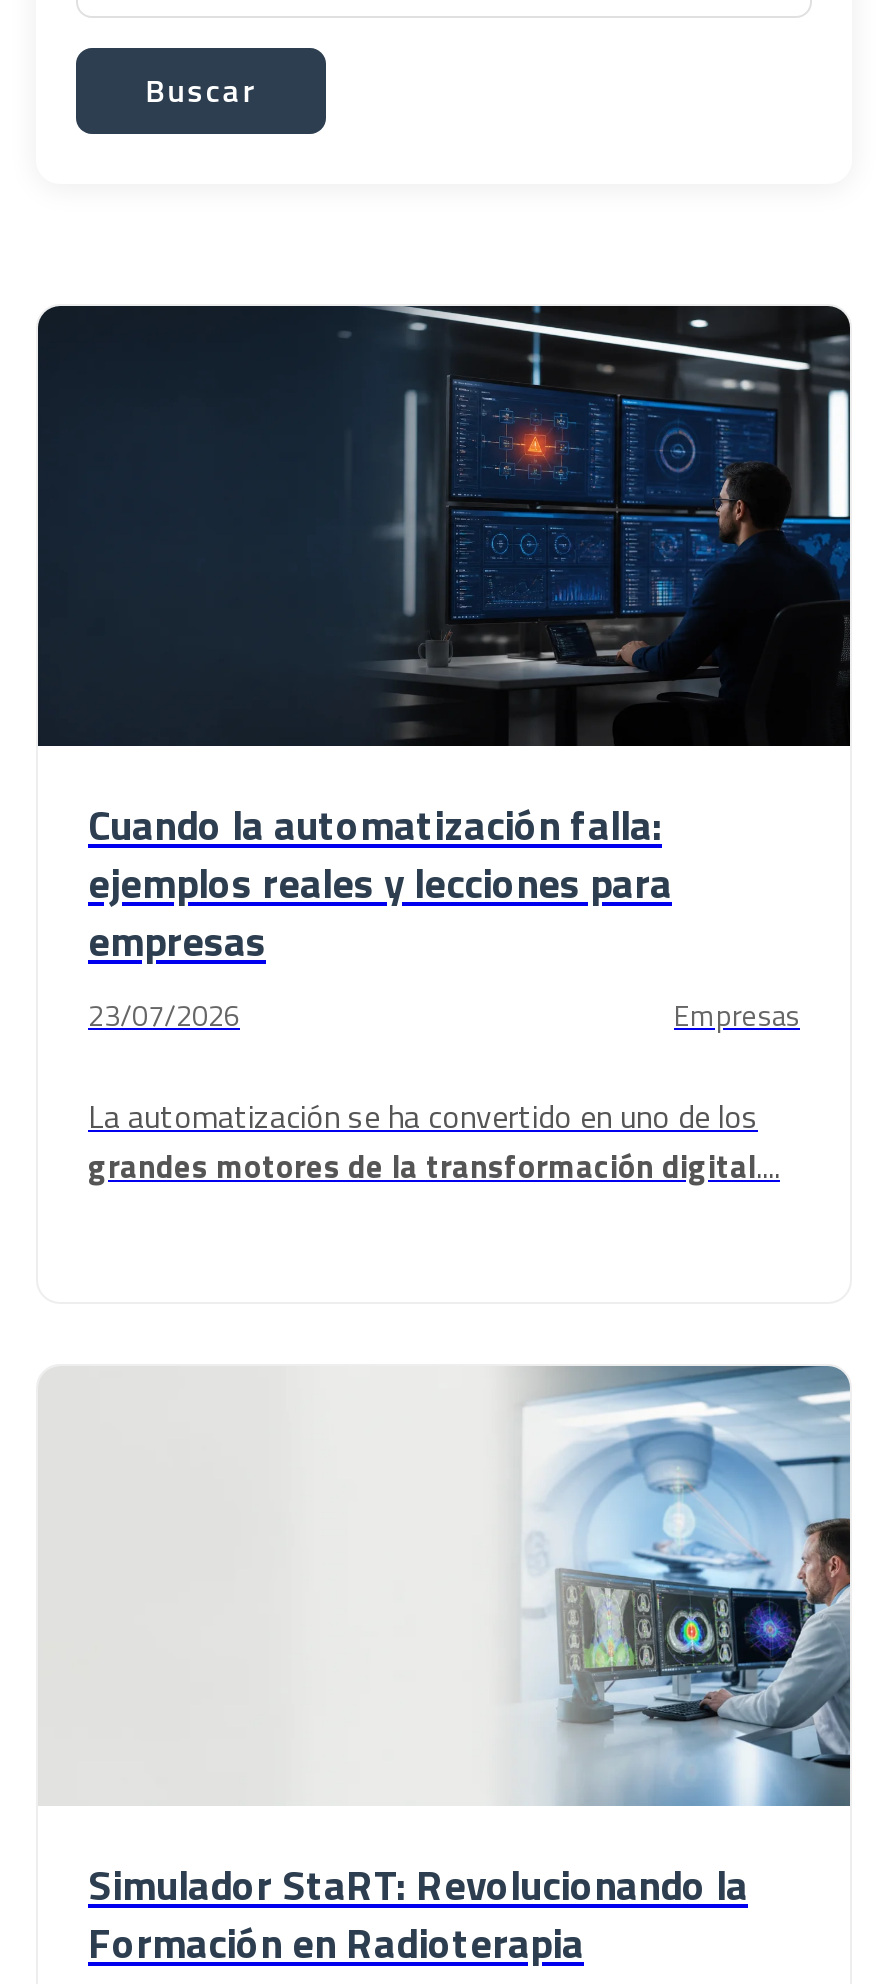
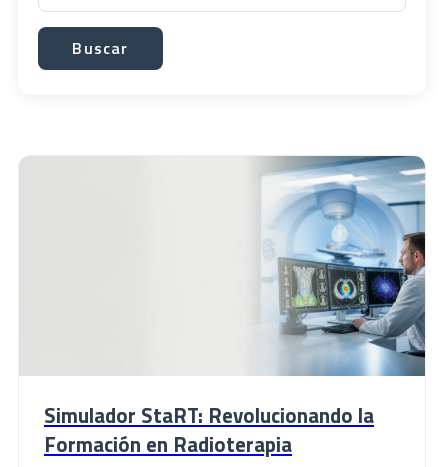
[36,304,852,1190] [image] | Cuando la automatización falla: | ejemplos reales y lecciones para | empresas | 23/07/2026 | Empresas | La automatización se ha convertido en uno de los | grandes motores de la transformación digital.... -> none

